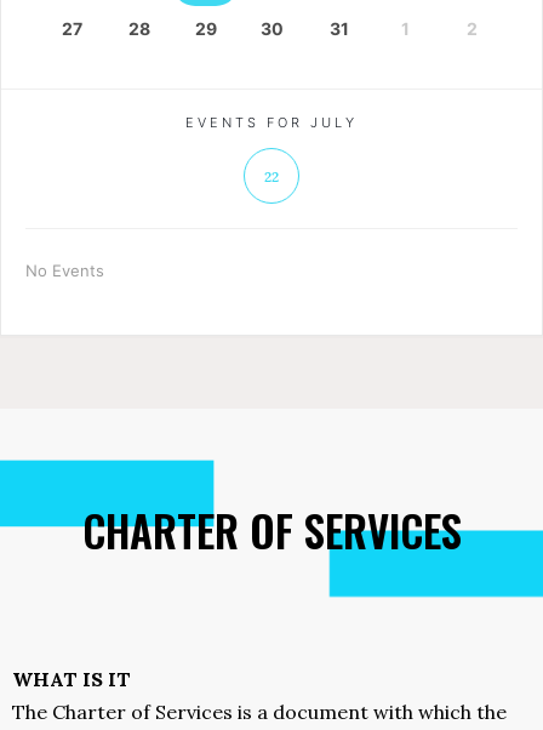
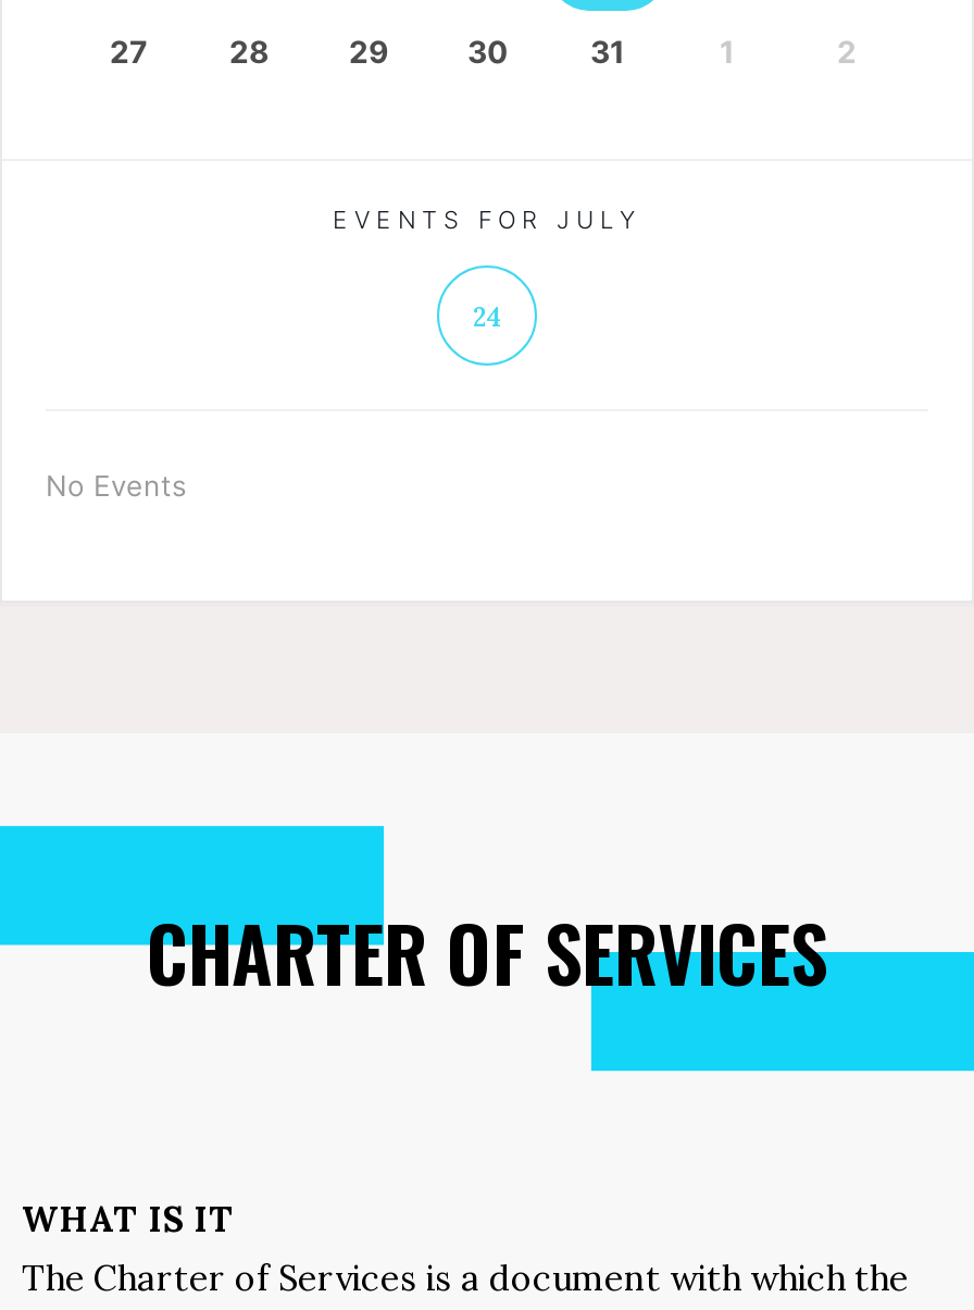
[264,168,279,186] 22 -> [473,301,501,333] 24

